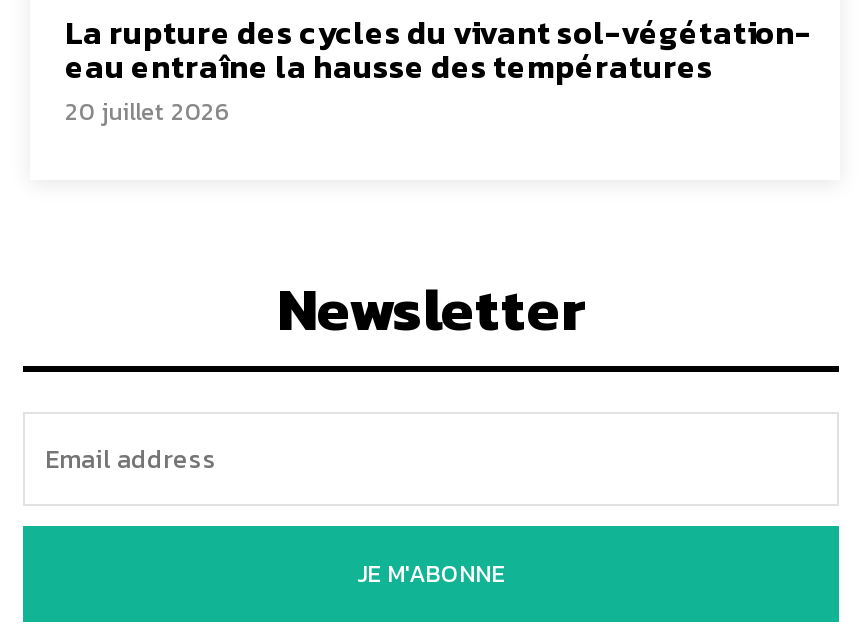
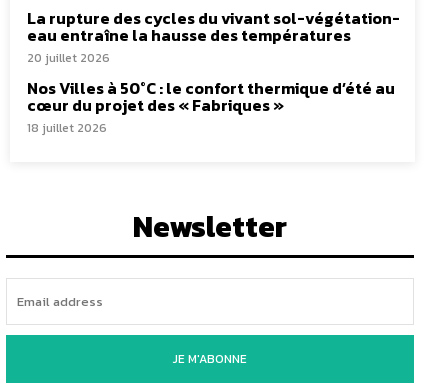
none -> [27,76,395,137] Nos Villes à 50°C : le confort thermique d’été au | cœur du projet des « Fabriques » | 18 juillet 2026

